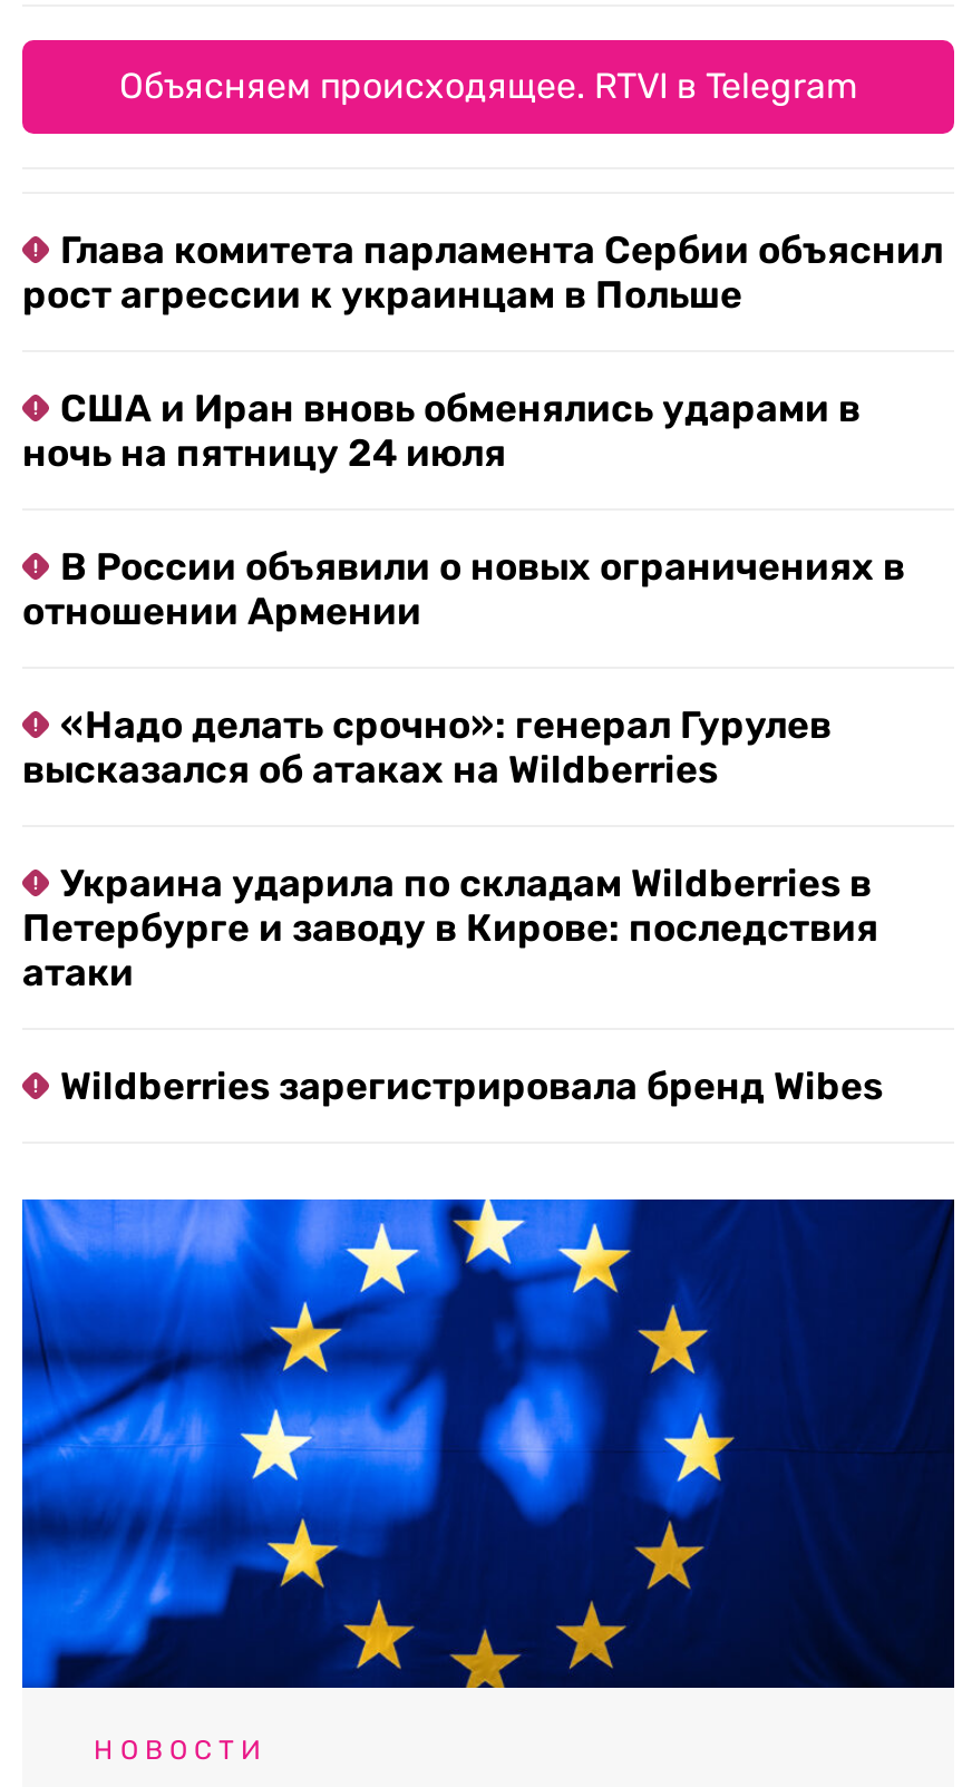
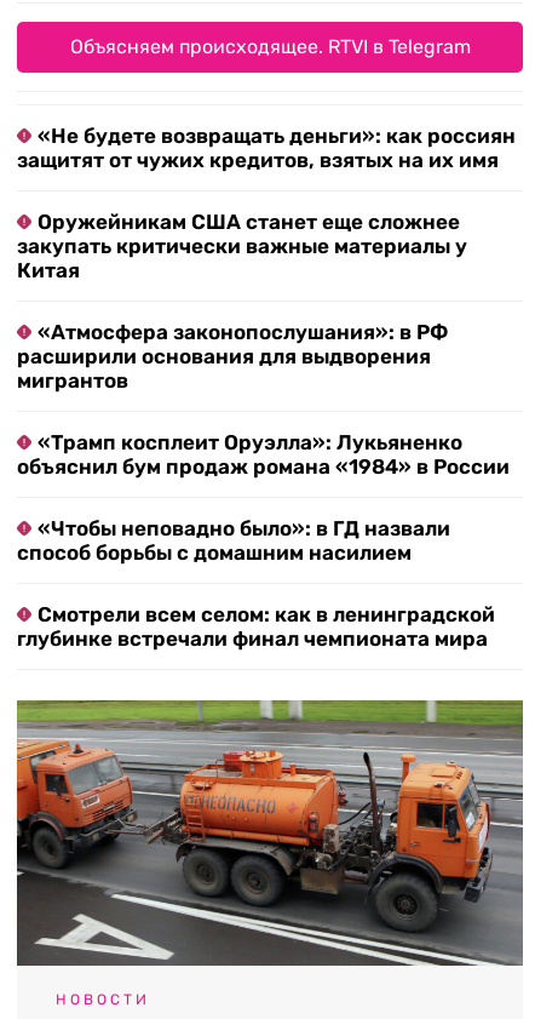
[22,227,943,316] Глава комитета парламента Сербии объяснил | рост агрессии к украинцам в Польше -> [17,123,516,172] «Не будете возвращать деньги»: как россиян | защитят от чужих кредитов, взятых на их имя
[22,385,861,474] США и Иран вновь обменялись ударами в | ночь на пятницу 24 июля -> [17,209,467,282] Оружейникам США станет еще сложнее | закупать критически важные материалы у | Китая
[22,543,905,632] В России объявили о новых ограничениях в | отношении Армении -> [17,319,448,392] «Атмосфера законопослушания»: в РФ | расширили основания для выдворения | мигрантов
[22,701,832,791] «Надо делать срочно»: генерал Гурулев | высказался об атаках на Wildberries -> [17,430,510,478] «Трамп косплеит Оруэлла»: Лукьяненко | объяснил бум продаж романа «1984» в России
[22,860,878,993] Украина ударила по складам Wildberries в | Петербурге и заводу в Кирове: последствия | атаки -> [17,516,450,564] «Чтобы неповадно было»: в ГД назвали | способ борьбы с домашним насилием
[60,1063,883,1107] Wildberries зарегистрировала бренд Wibes -> [17,602,495,650] Смотрели всем селом: как в ленинградской | глубинке встречали финал чемпионата мира
[20,1197,956,1690] [image] -> [16,699,524,967] [image]

